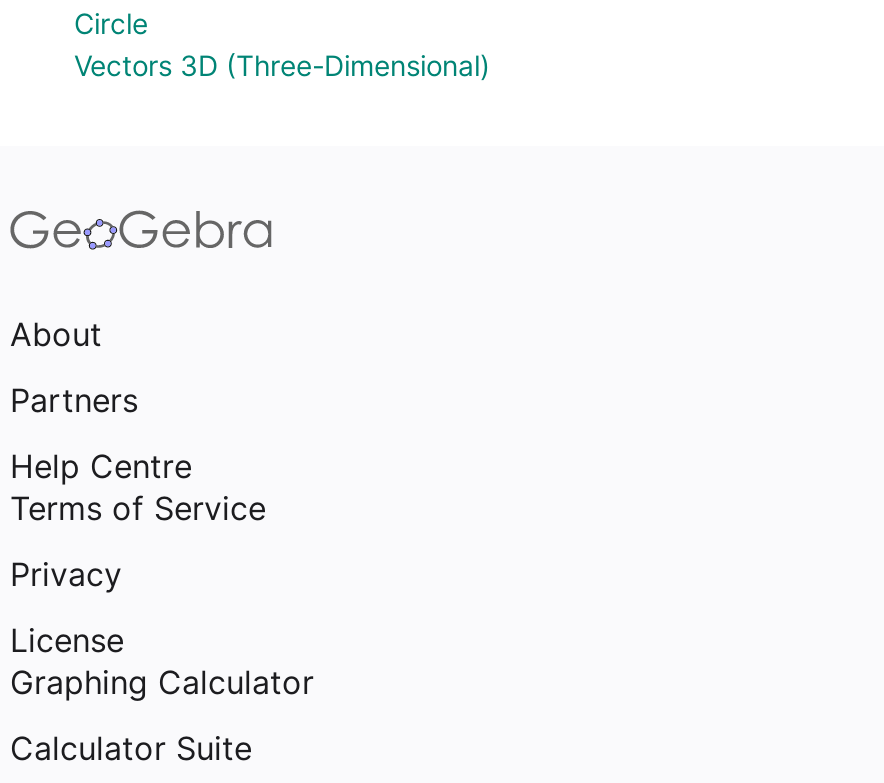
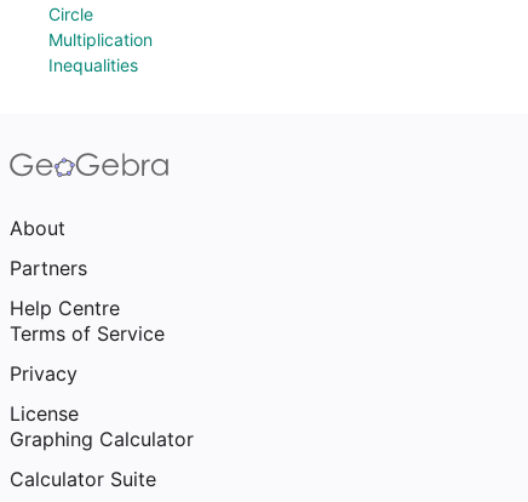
[74,48,490,82] Vectors 3D (Three-Dimensional) -> [48,29,153,75] Multiplication | Inequalities

